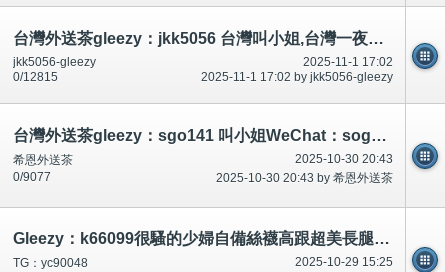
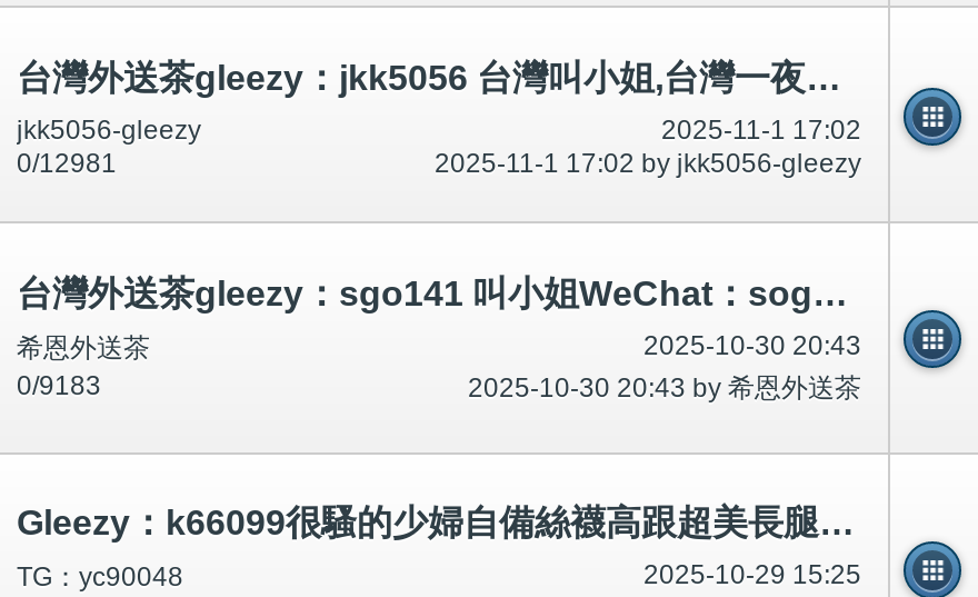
[13,70,58,84] 0/12815 -> [17,147,117,178] 0/12981
[13,170,51,184] 0/9077 -> [17,370,101,401] 0/9183

